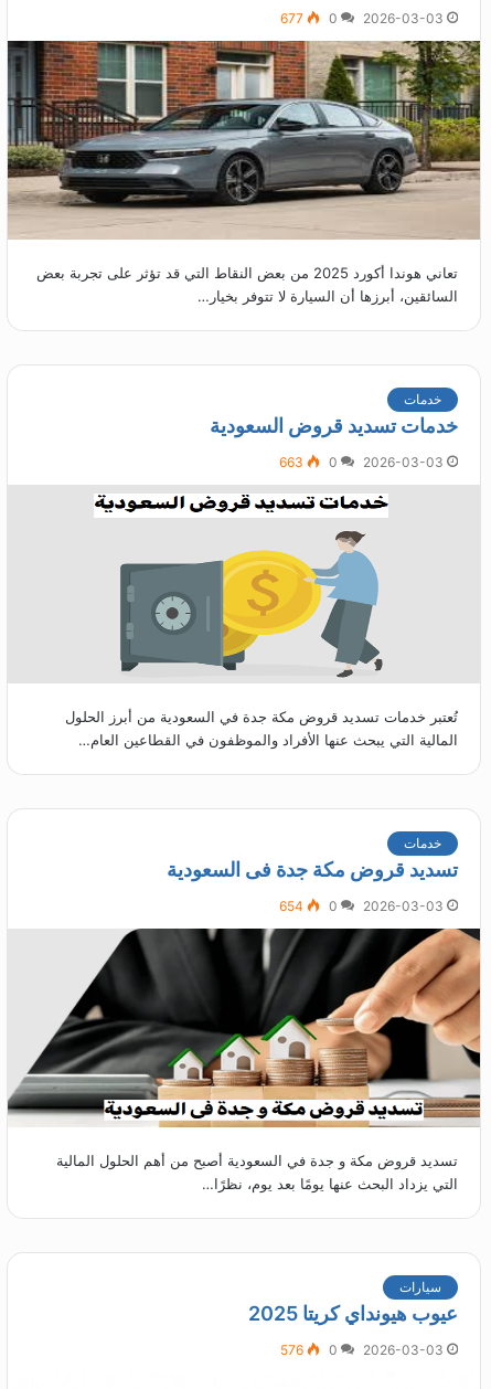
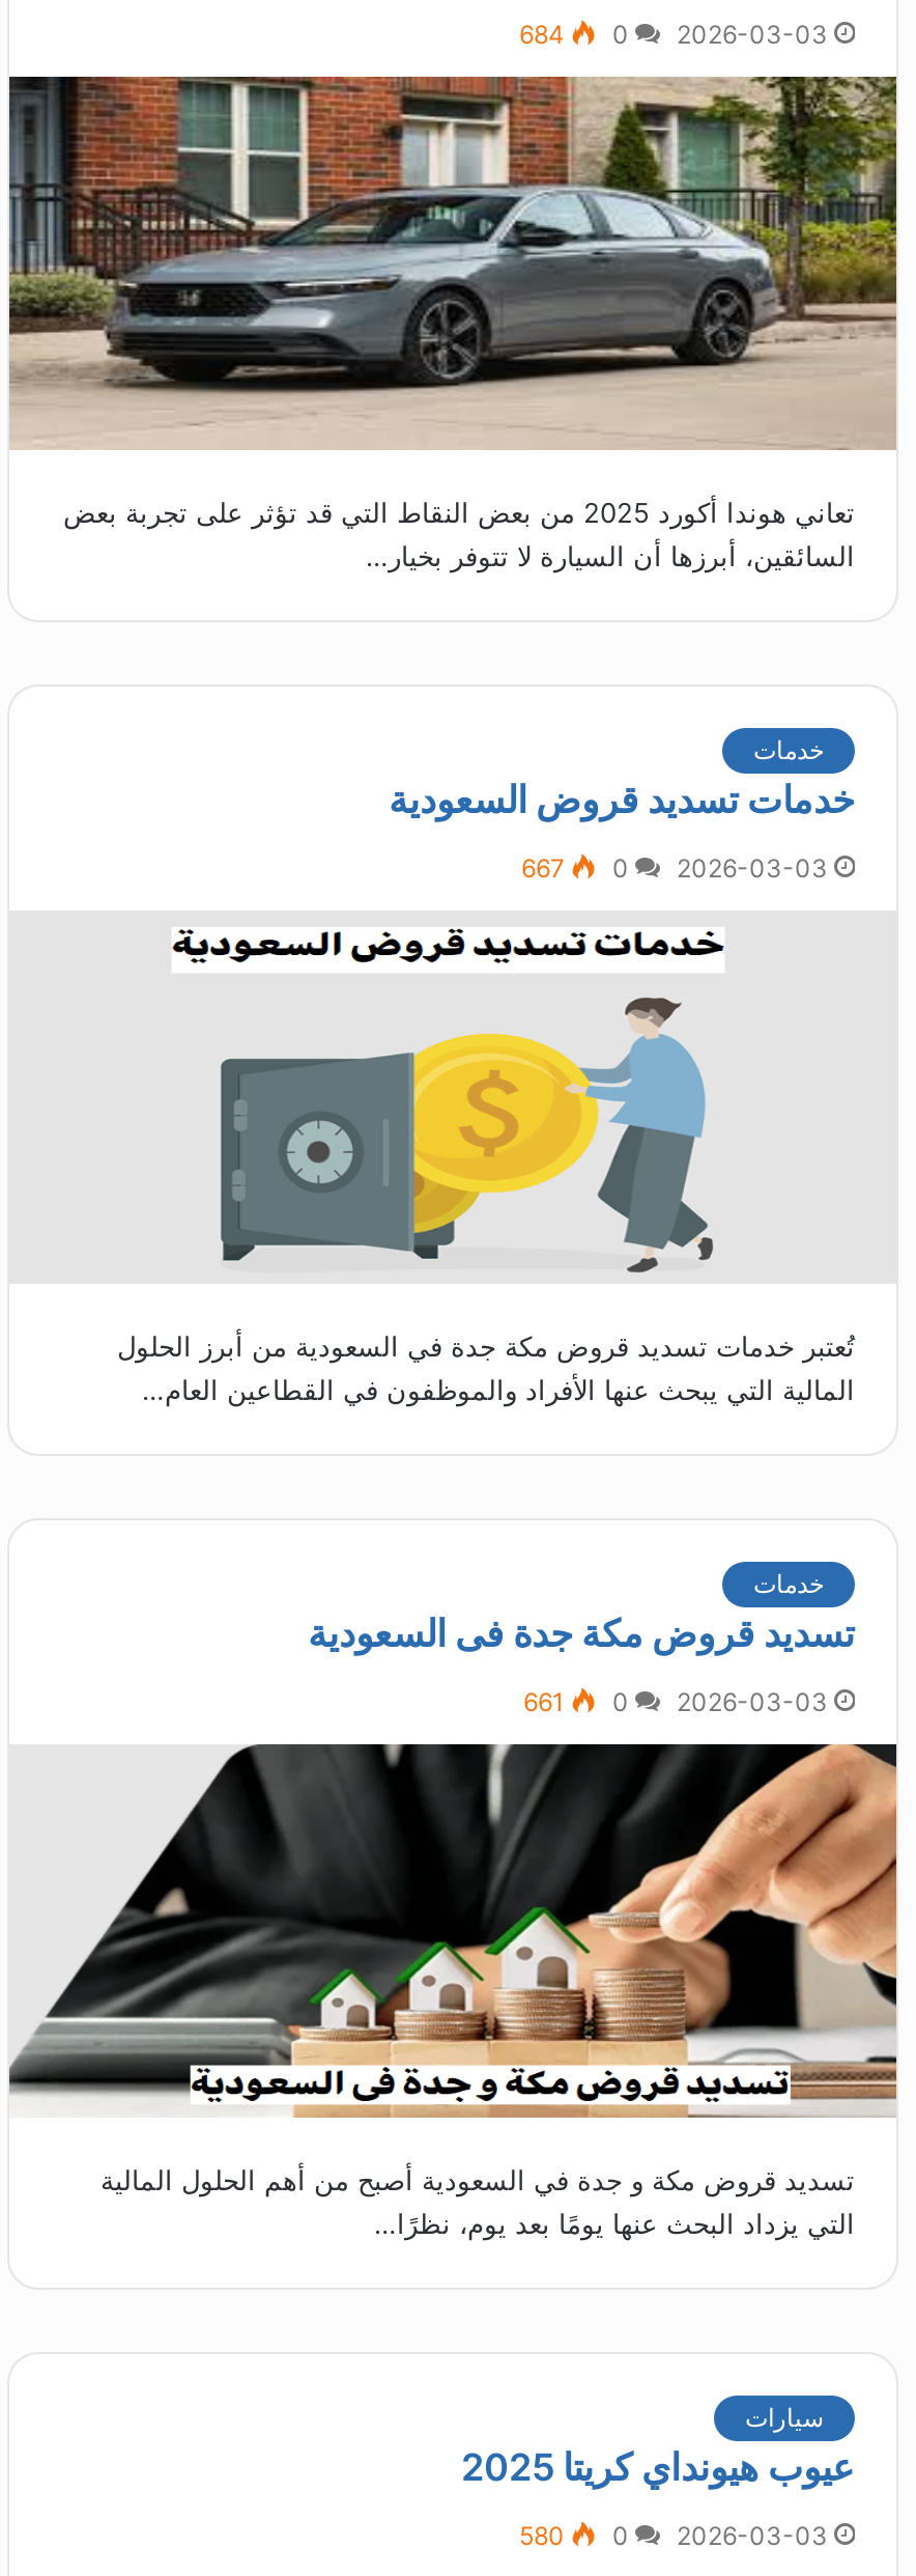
[280,10,444,27] 677 0 2026-03-03 -> [519,19,828,50] 684 0 2026-03-03
[279,454,444,471] 663 0 2026-03-03 -> [521,853,828,884] 667 0 2026-03-03
[279,898,444,914] 654 0 2026-03-03 -> [523,1687,828,1718] 661 0 2026-03-03
[280,1342,444,1358] 576 0 2026-03-03 -> [519,2520,828,2552] 580 0 2026-03-03

